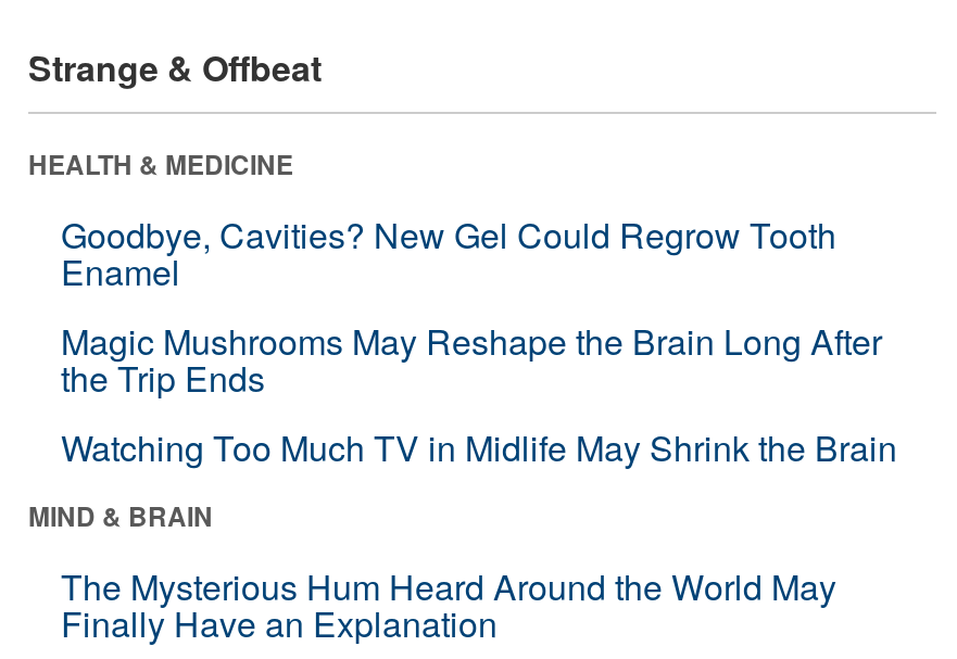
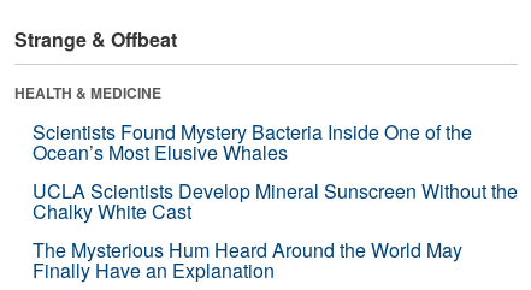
[28,209,897,535] Goodbye, Cavities? New Gel Could Regrow Tooth | Enamel | Magic Mushrooms May Reshape the Brain Long After | the Trip Ends | Watching Too Much TV in Midlife May Shrink the Brain | MIND & BRAIN -> [33,118,518,225] Scientists Found Mystery Bacteria Inside One of the | Ocean’s Most Elusive Whales | UCLA Scientists Develop Mineral Sunscreen Without the | Chalky White Cast

